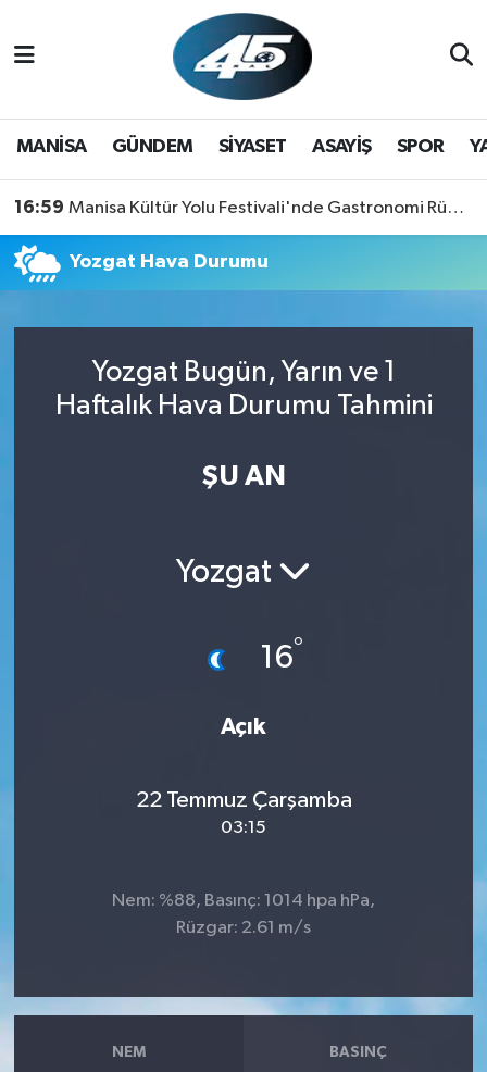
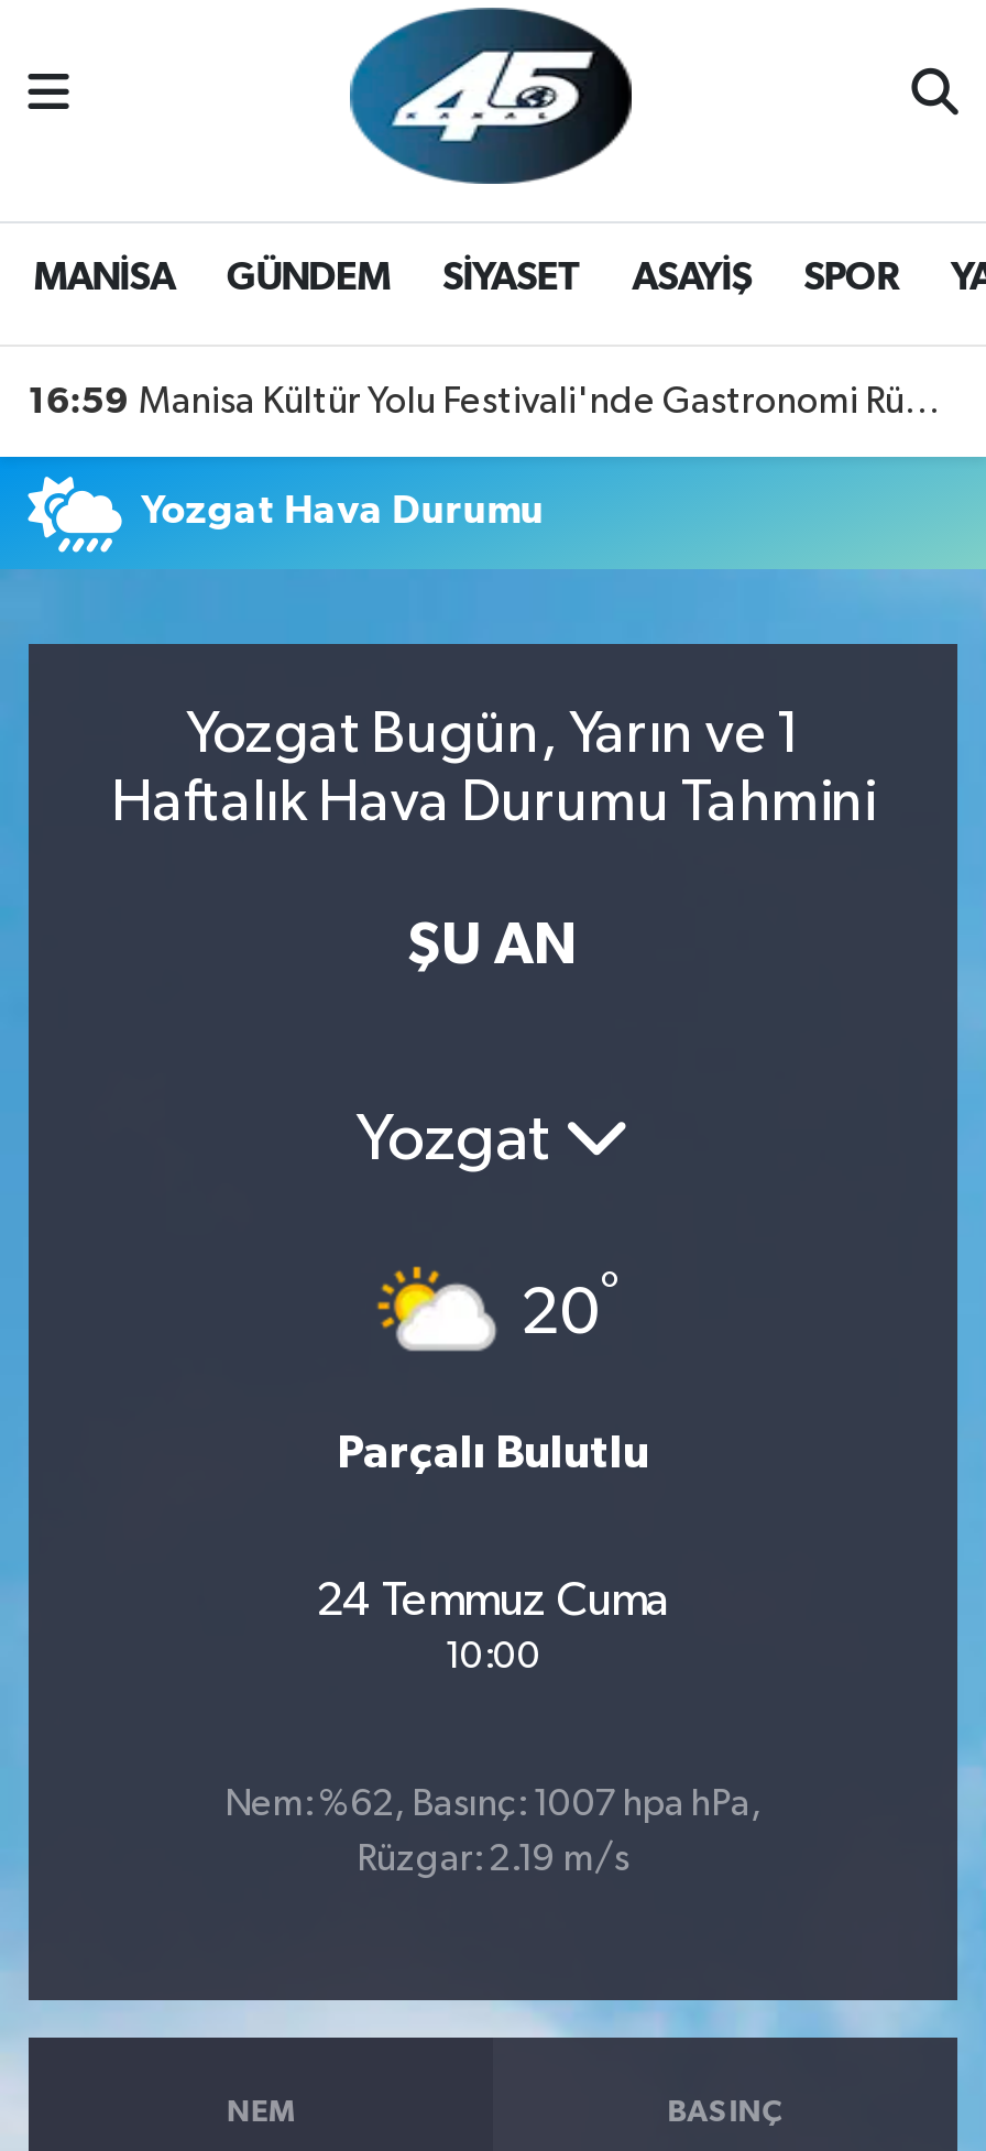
[187,635,303,676] [image] | 16° -> [376,1265,620,1353] [image] | 20°
[221,715,266,738] Açık -> [337,1430,649,1476] Parçalı Bulutlu
[135,788,352,837] 22 Temmuz Çarşamba | 03:15 -> [316,1576,670,1675] 24 Temmuz Cuma | 10:00
[112,892,375,910] Nem: %88, Basınç: 1014 hpa hPa, -> [224,1787,762,1824] Nem: %62, Basınç: 1007 hpa hPa,
[176,919,311,937] Rüzgar: 2.61 m/s -> [357,1842,629,1879] Rüzgar: 2.19 m/s

